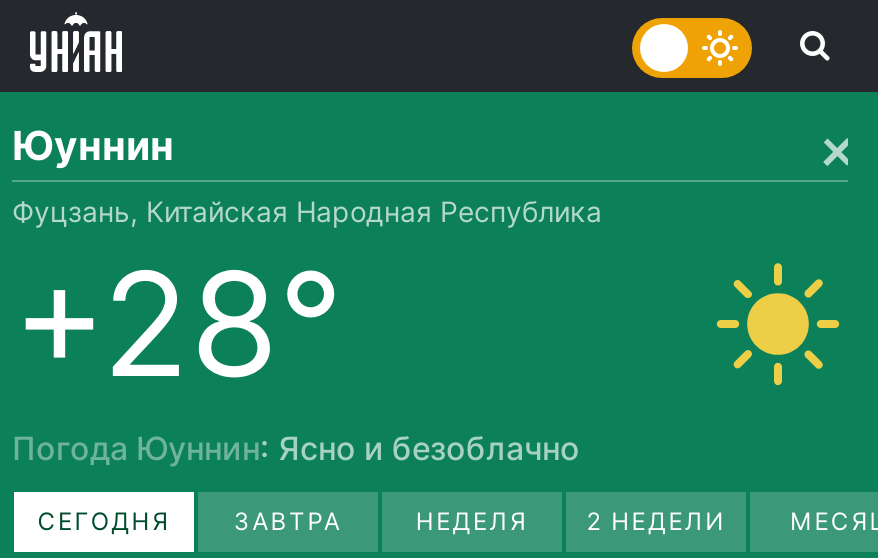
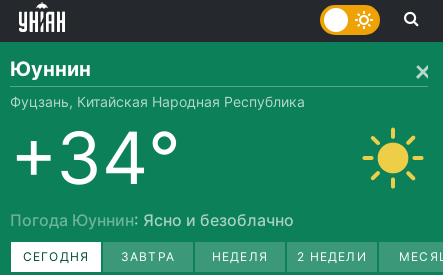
[12,236,344,410] +28° -> [10,114,181,201] +34°

